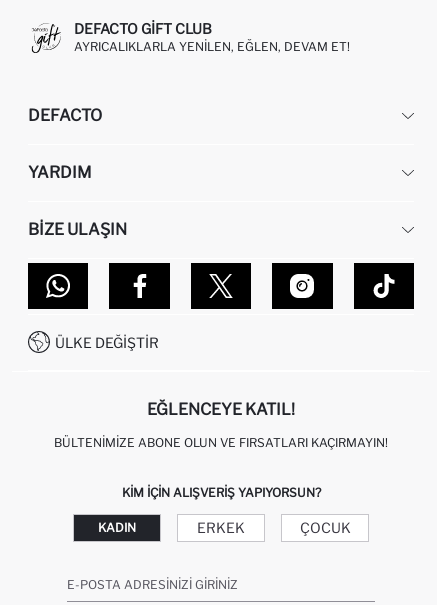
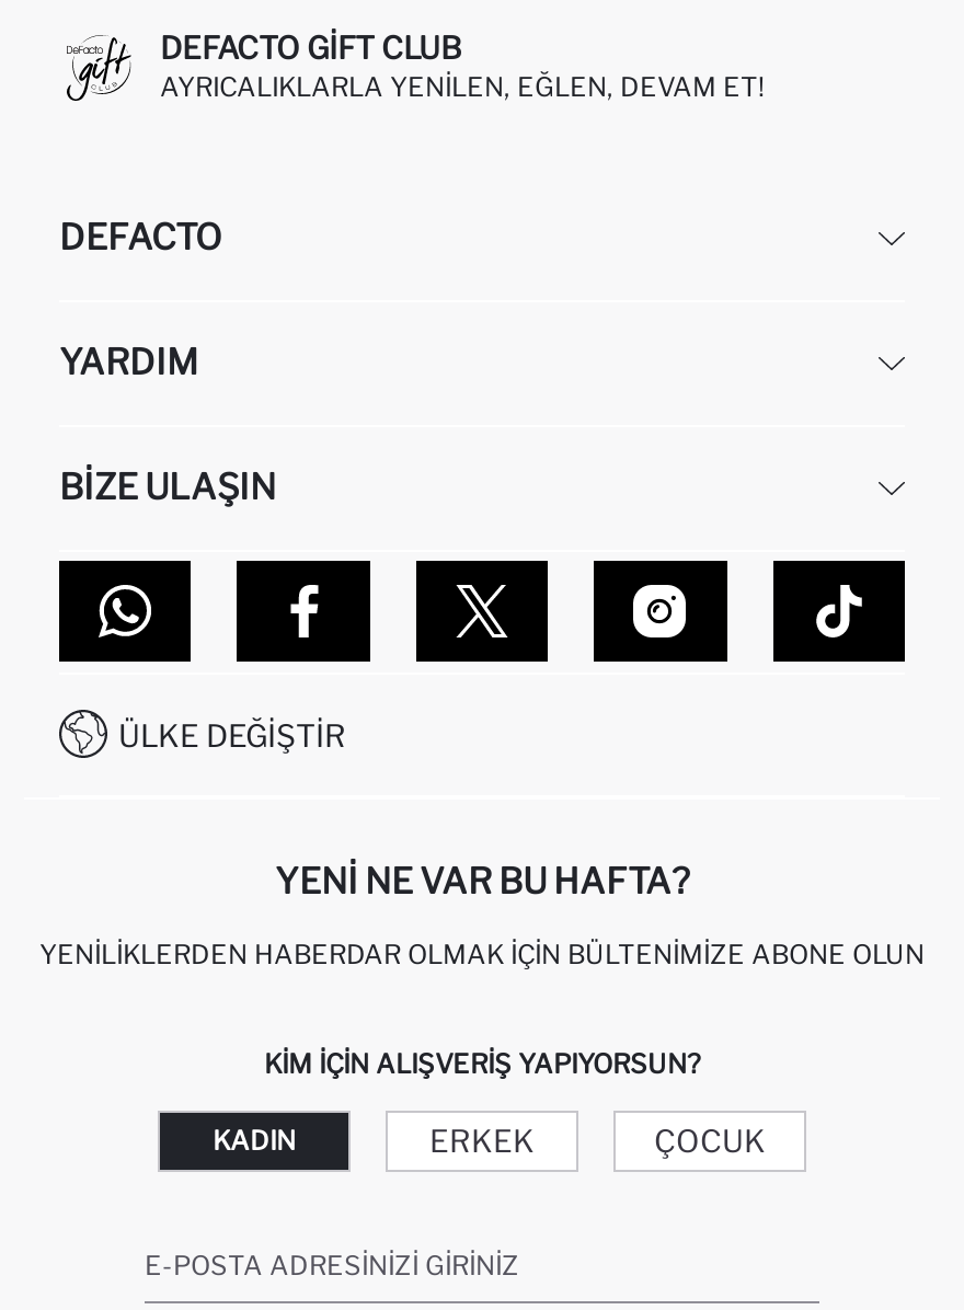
[147,400,295,419] EĞLENCEYE KATIL! -> [275,860,689,902] YENI NE VAR BU HAFTA?
[54,435,388,450] BÜLTENIMIZE ABONE OLUN VE FIRSATLARI KAÇIRMAYIN! -> [39,937,925,970] YENILIKLERDEN HABERDAR OLMAK İÇIN BÜLTENIMIZE ABONE OLUN

